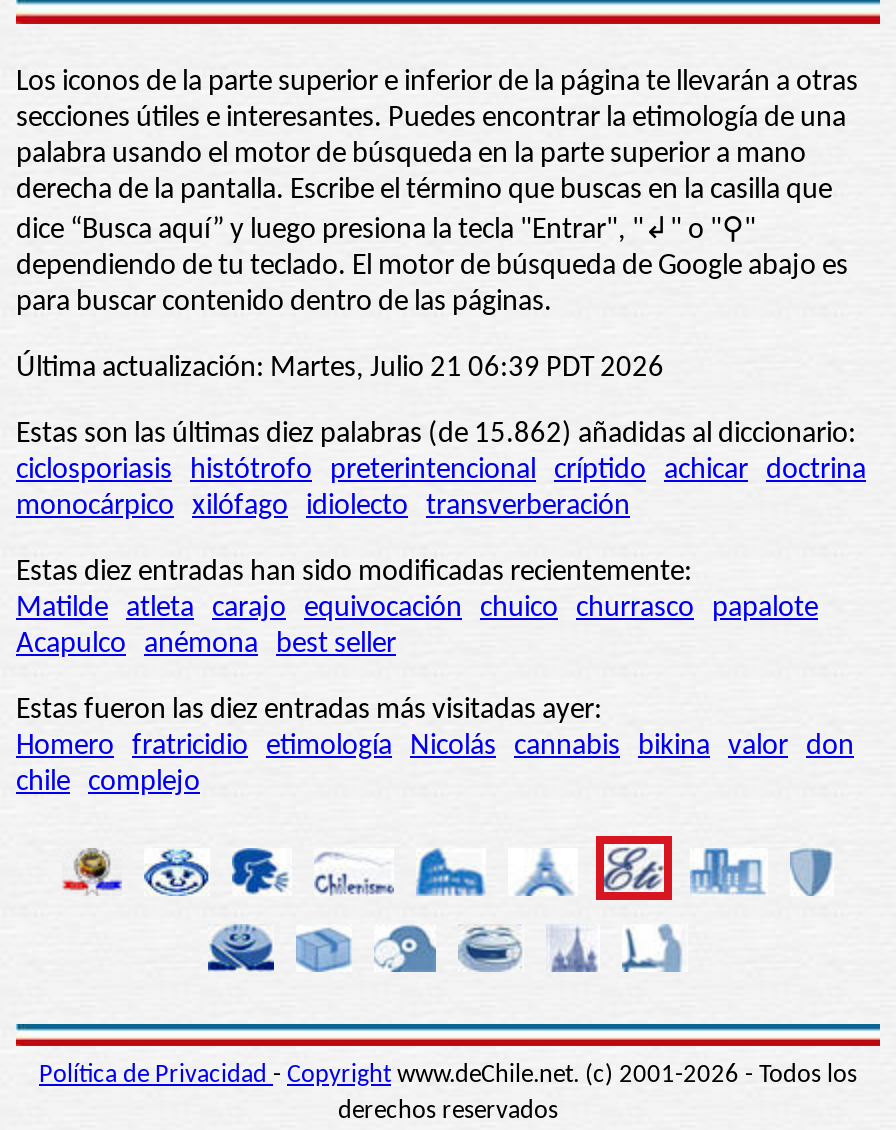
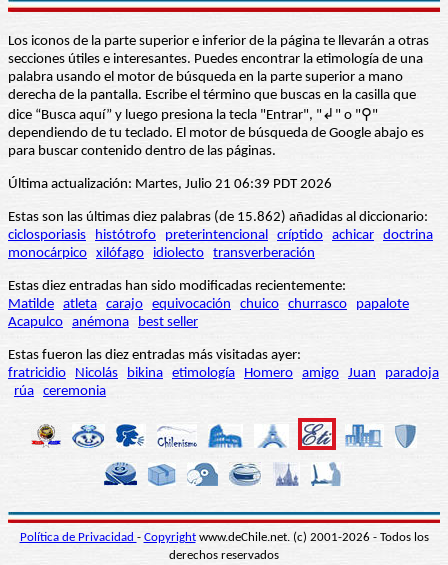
[16,732,854,798] Homero fratricidio etimología Nicolás cannabis bikina valor don | chile complejo -> [8,366,439,399] fratricidio Nicolás bikina etimología Homero amigo Juan paradoja | rúa ceremonia

